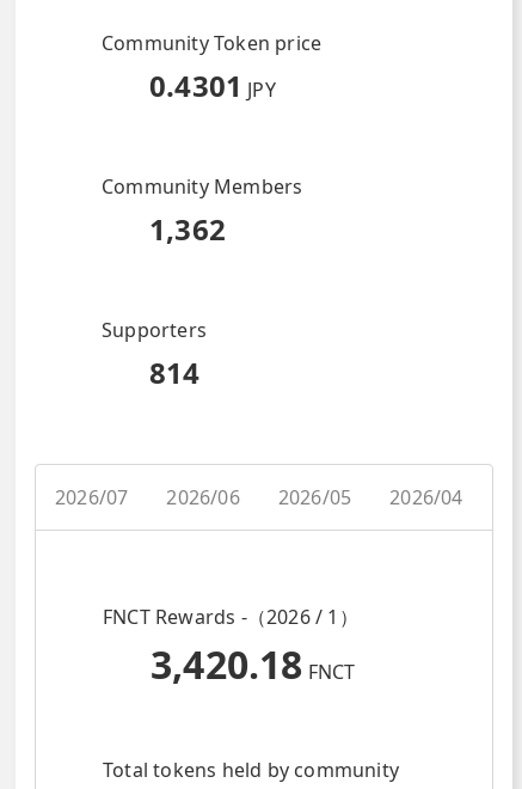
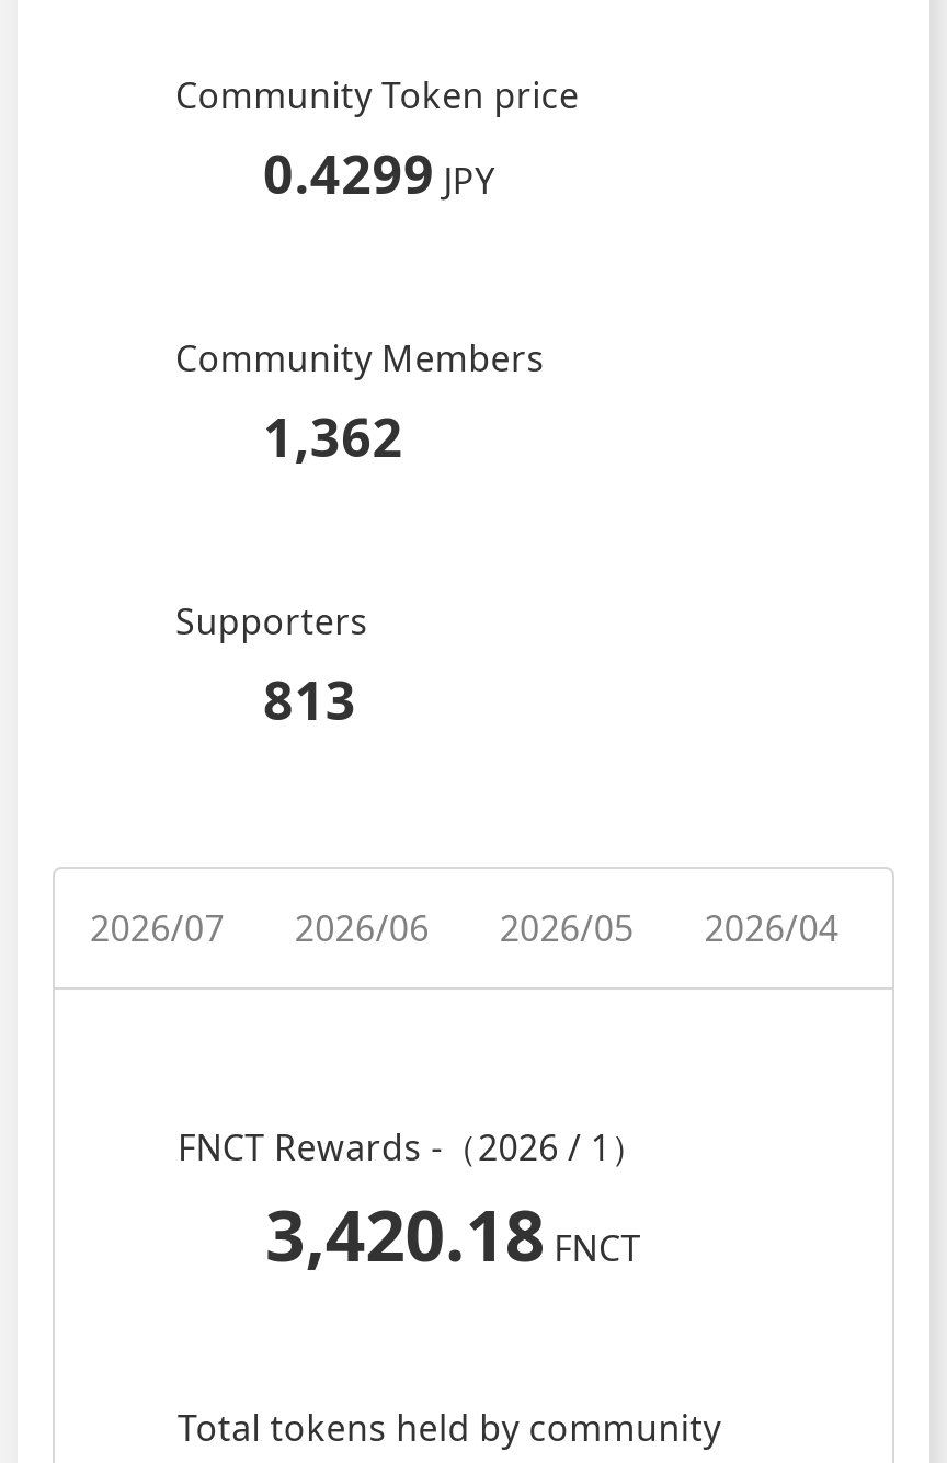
[149,66,276,105] 0.4301 JPY -> [263,137,495,209] 0.4299 JPY
[149,353,200,392] 814 -> [263,663,356,735] 813

